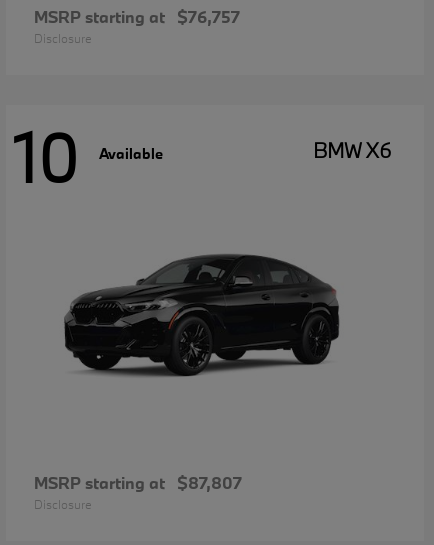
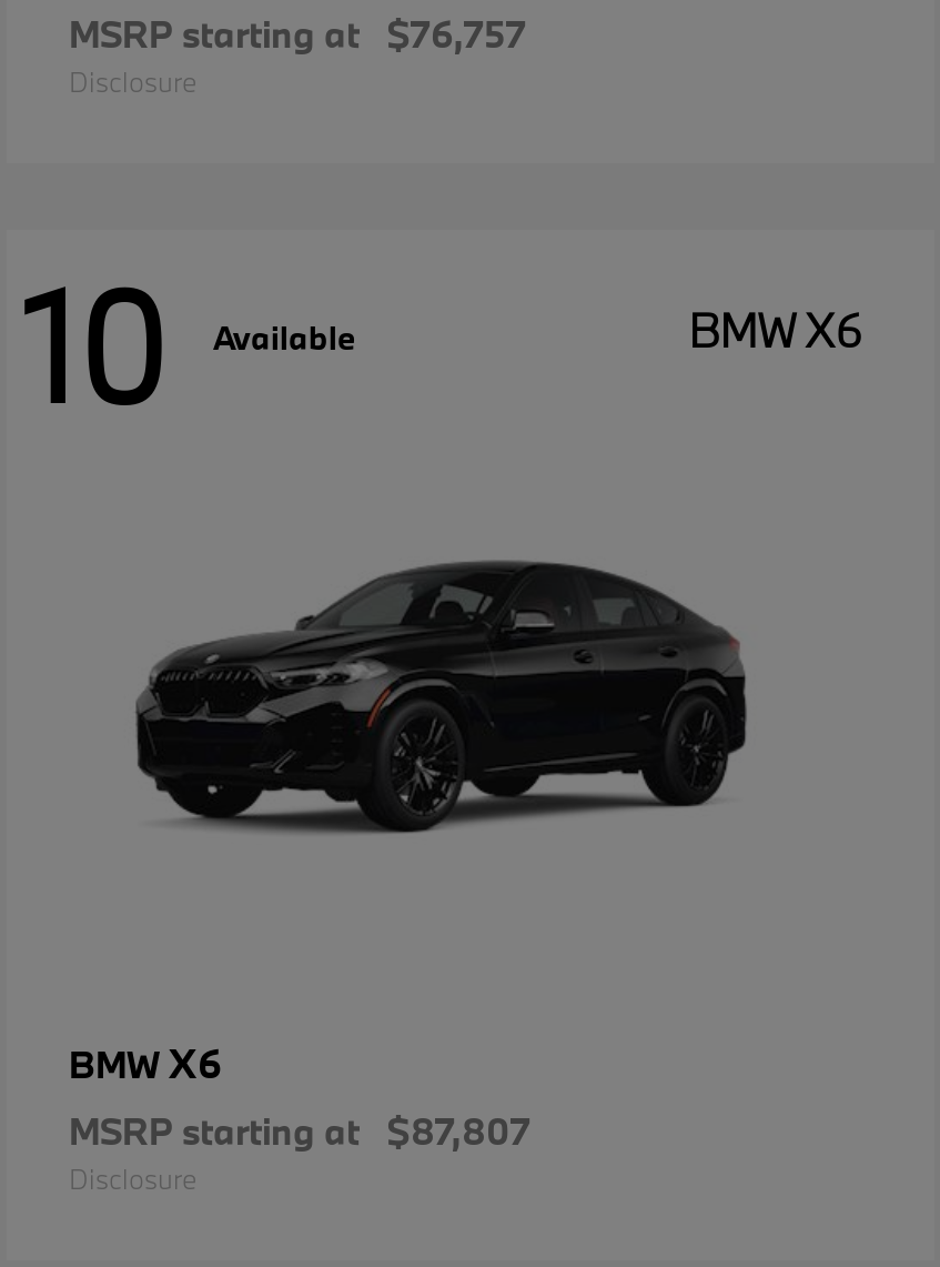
none -> [69,1039,222,1090] BMW X6

